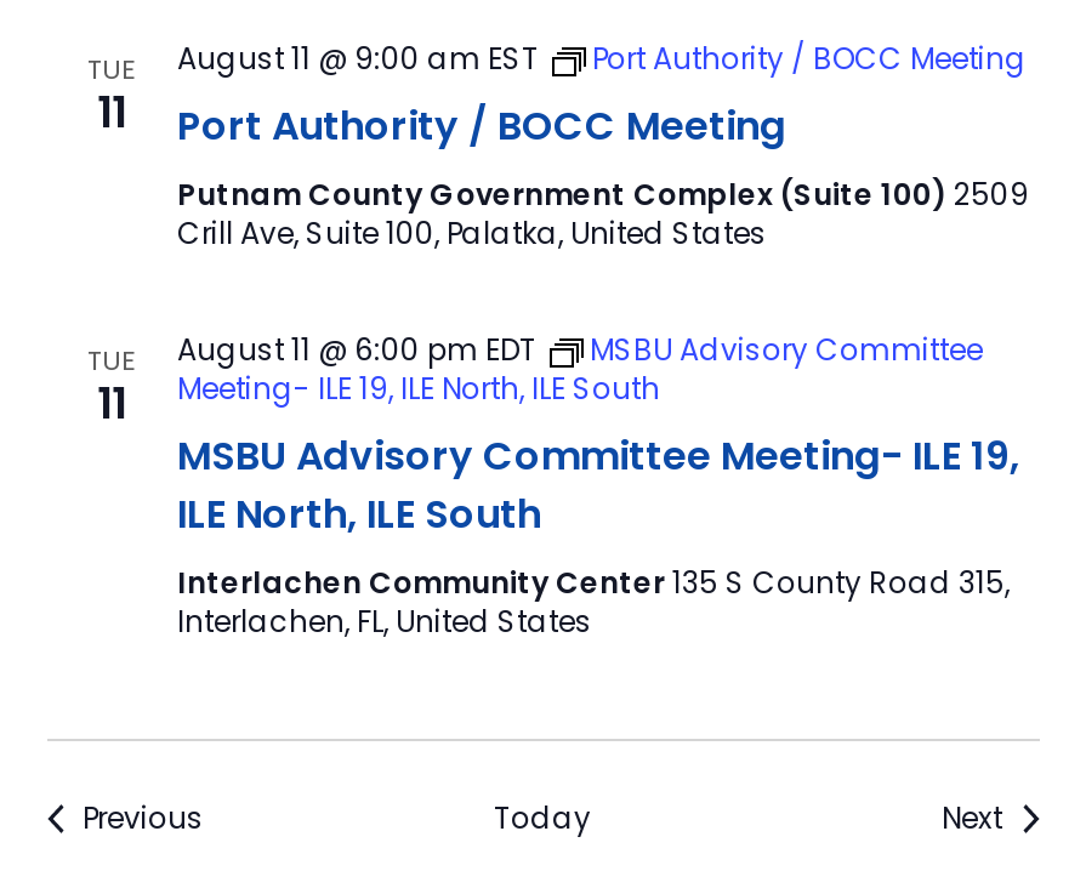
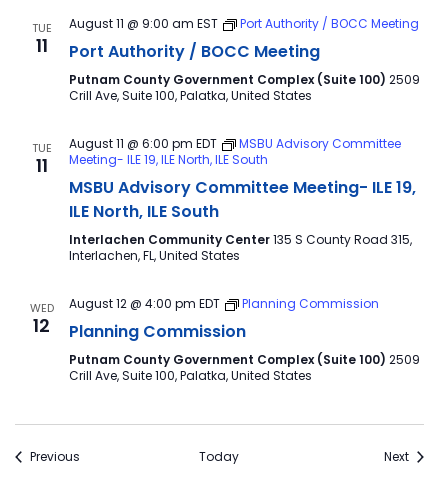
none -> [29,300,53,338] WED | 12
none -> [68,295,419,384] August 12 @ 4:00 pm EDT | Planning Commission | Planning Commission | Putnam County Government Complex (Suite 100) 2509 | Crill Ave, Suite 100, Palatka, United States

